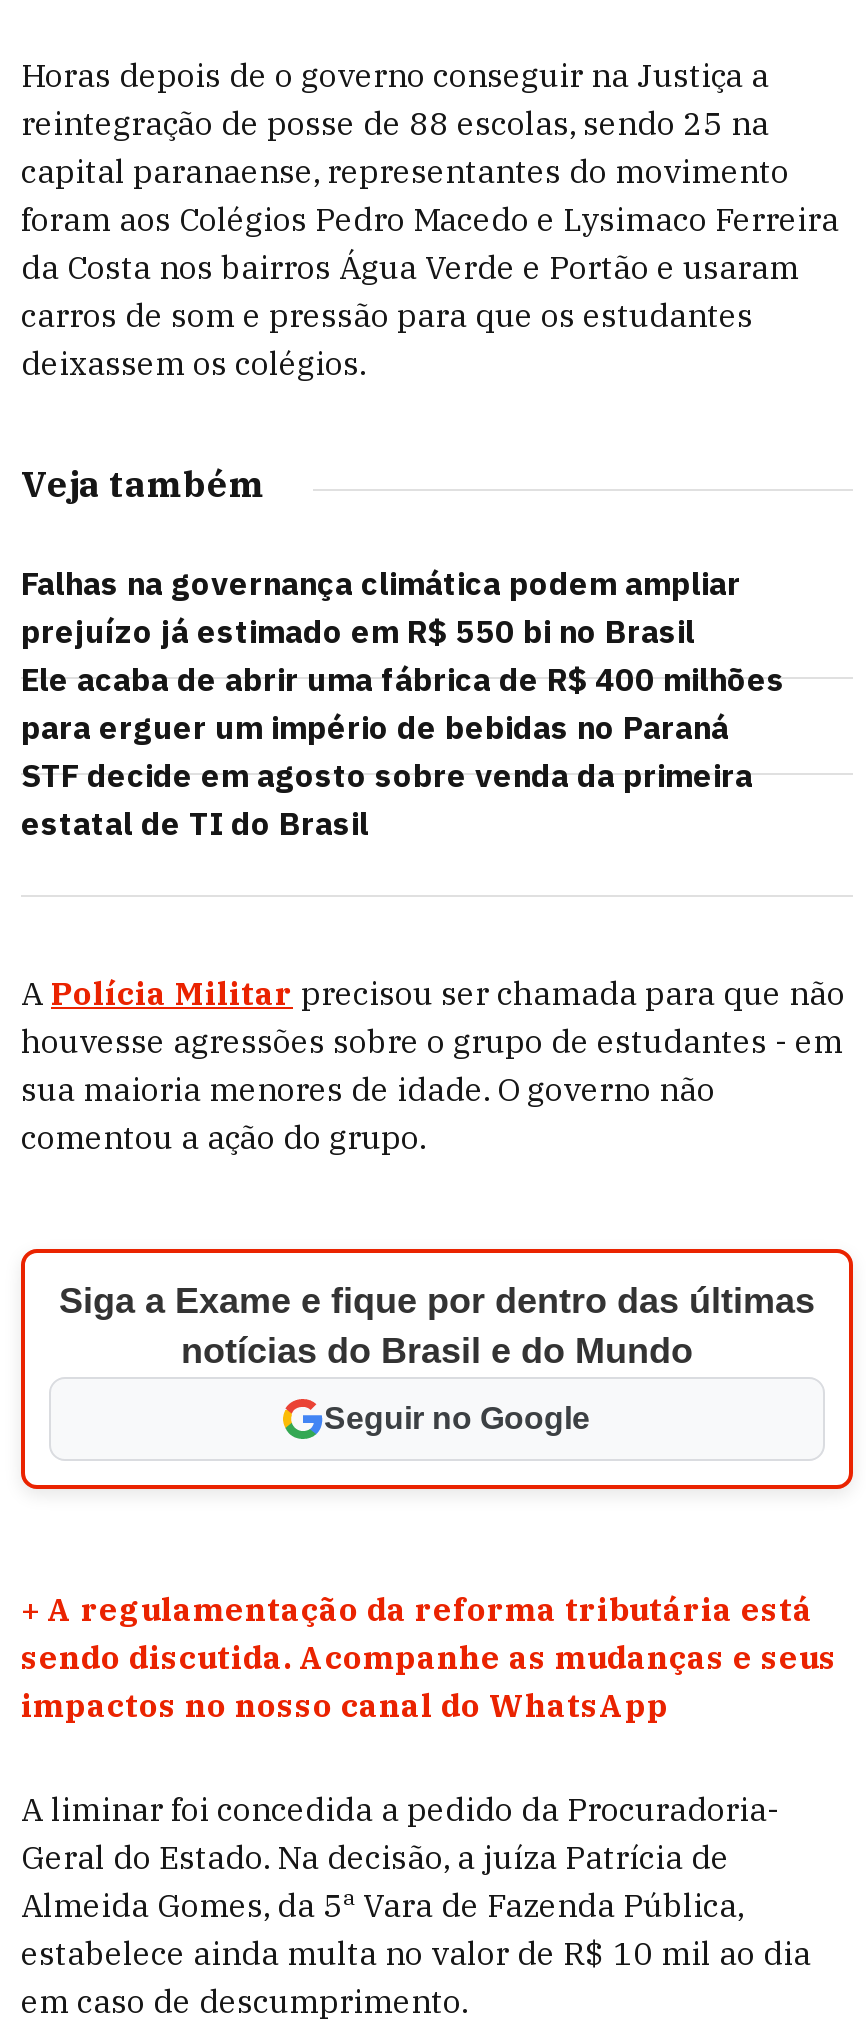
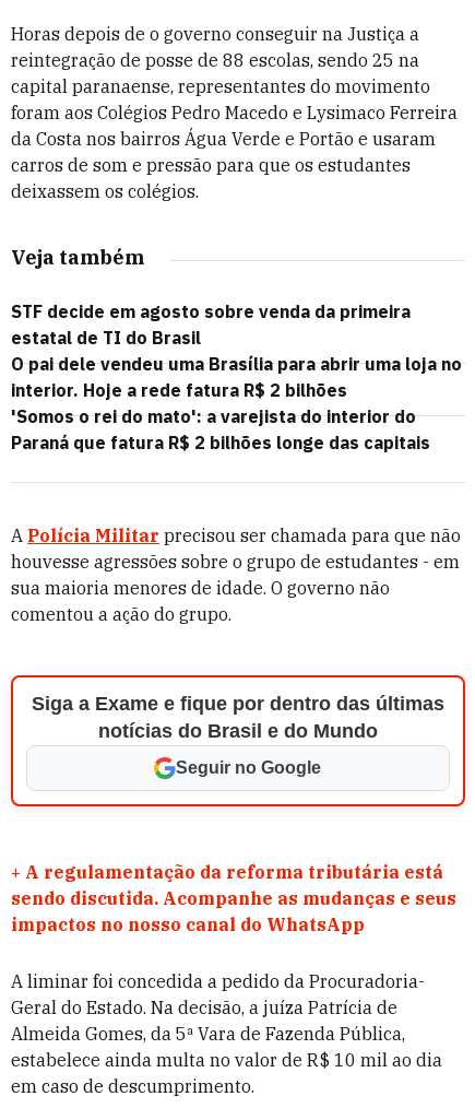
[21,563,785,747] Falhas na governança climática podem ampliar | prejuízo já estimado em R$ 550 bi no Brasil | Ele acaba de abrir uma fábrica de R$ 400 milhões | para erguer um império de bebidas no Paraná -> none
moved [21,755,753,843] -> [11,300,411,349]: STF decide em agosto sobre venda da primeira | estatal de TI do Brasil
none -> [11,353,462,453] O pai dele vendeu uma Brasília para abrir uma loja no | interior. Hoje a rede fatura R$ 2 bilhões | 'Somos o rei do mato': a varejista do interior do | Paraná que fatura R$ 2 bilhões longe das capitais

